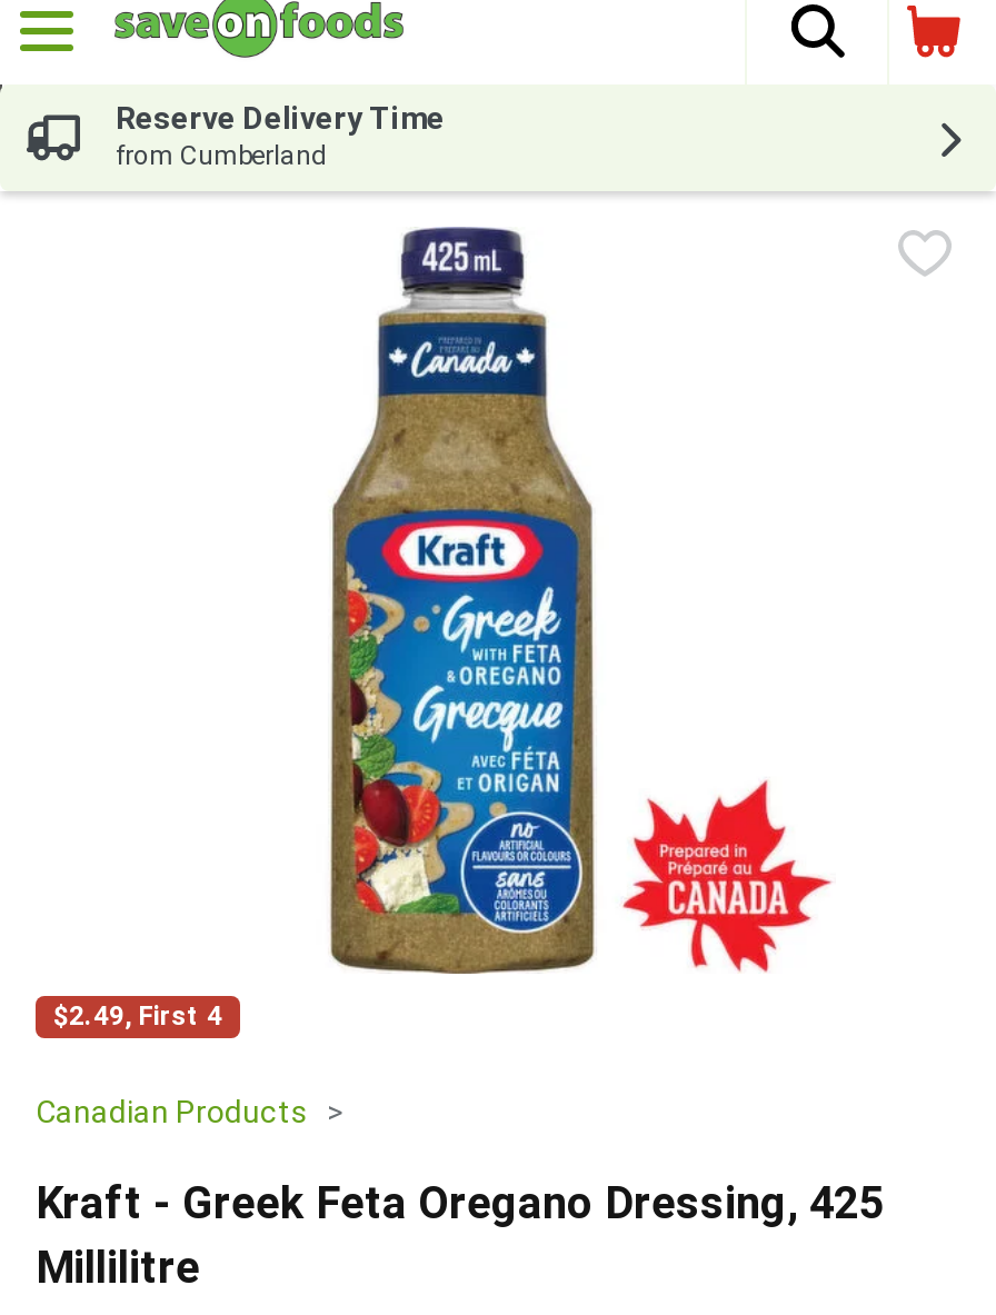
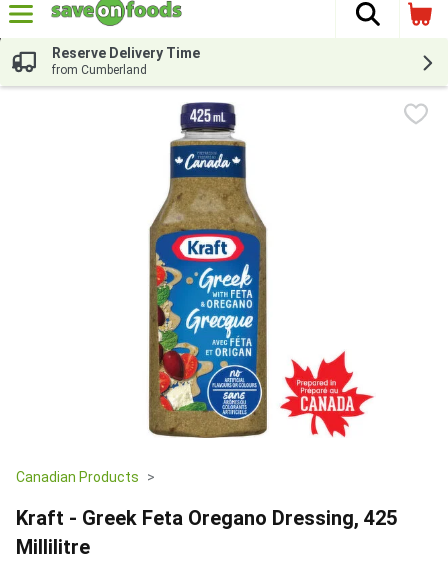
[53,1000,222,1032] $2.49, First 4 -> none

